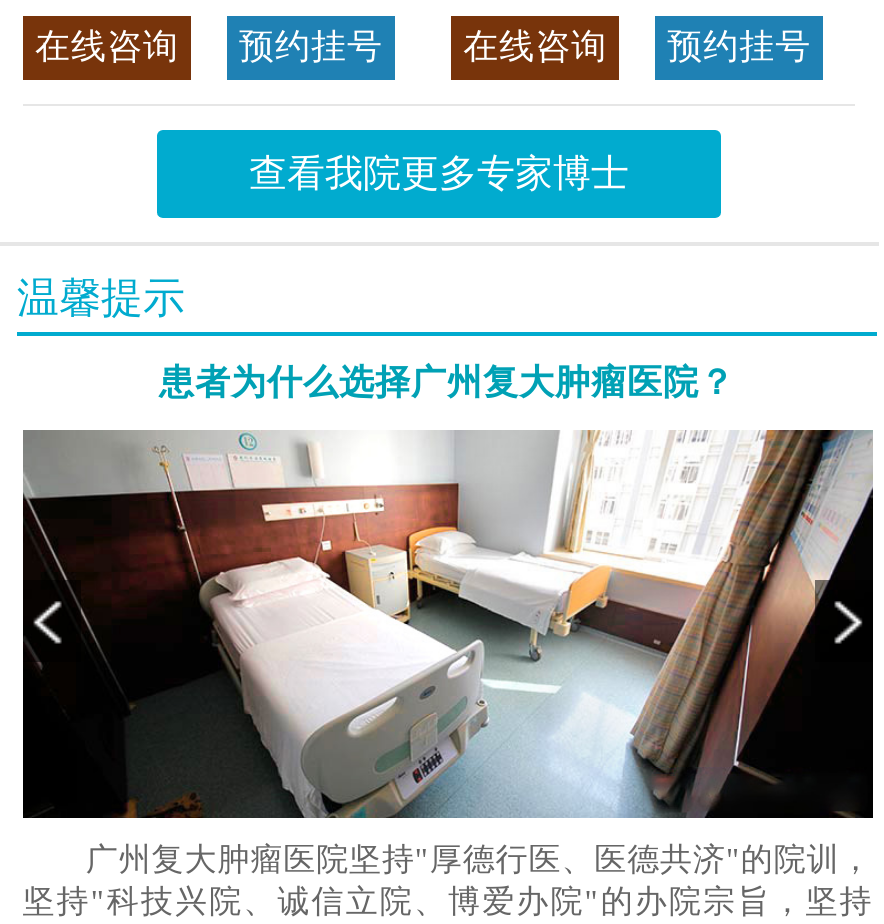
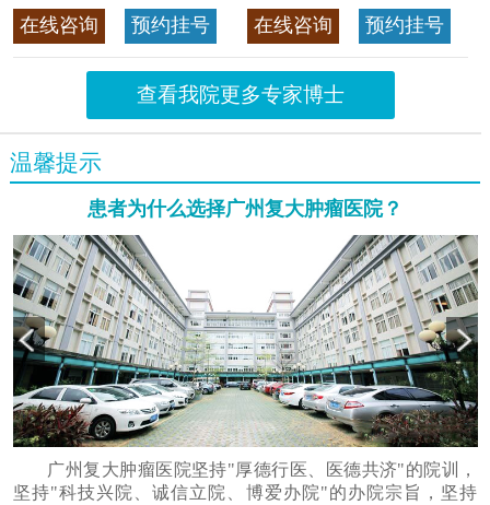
[21,428,875,820] [image] -> [12,234,479,448] [image]

